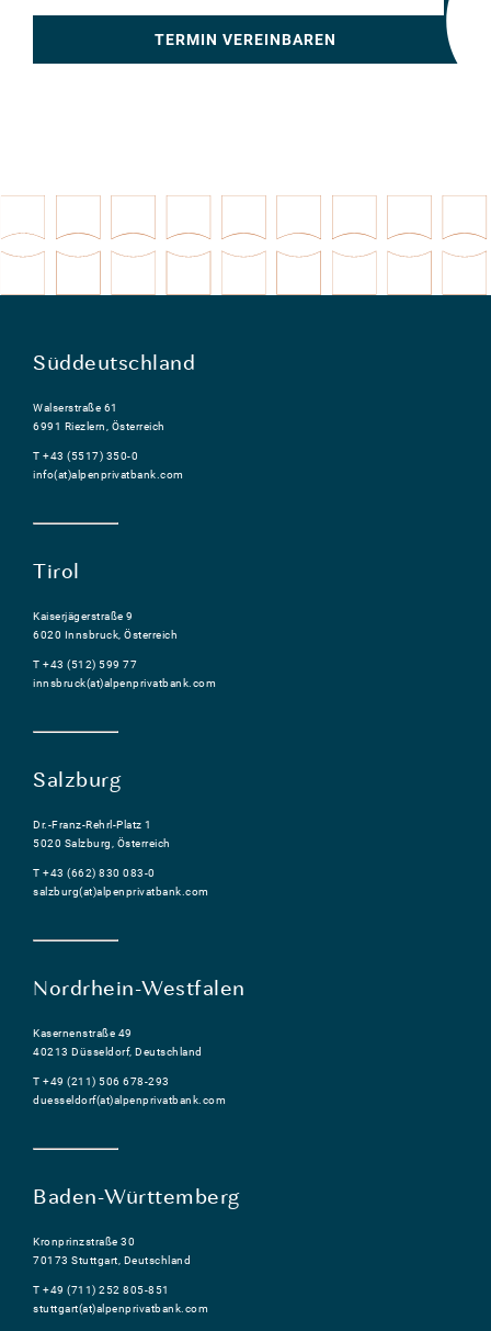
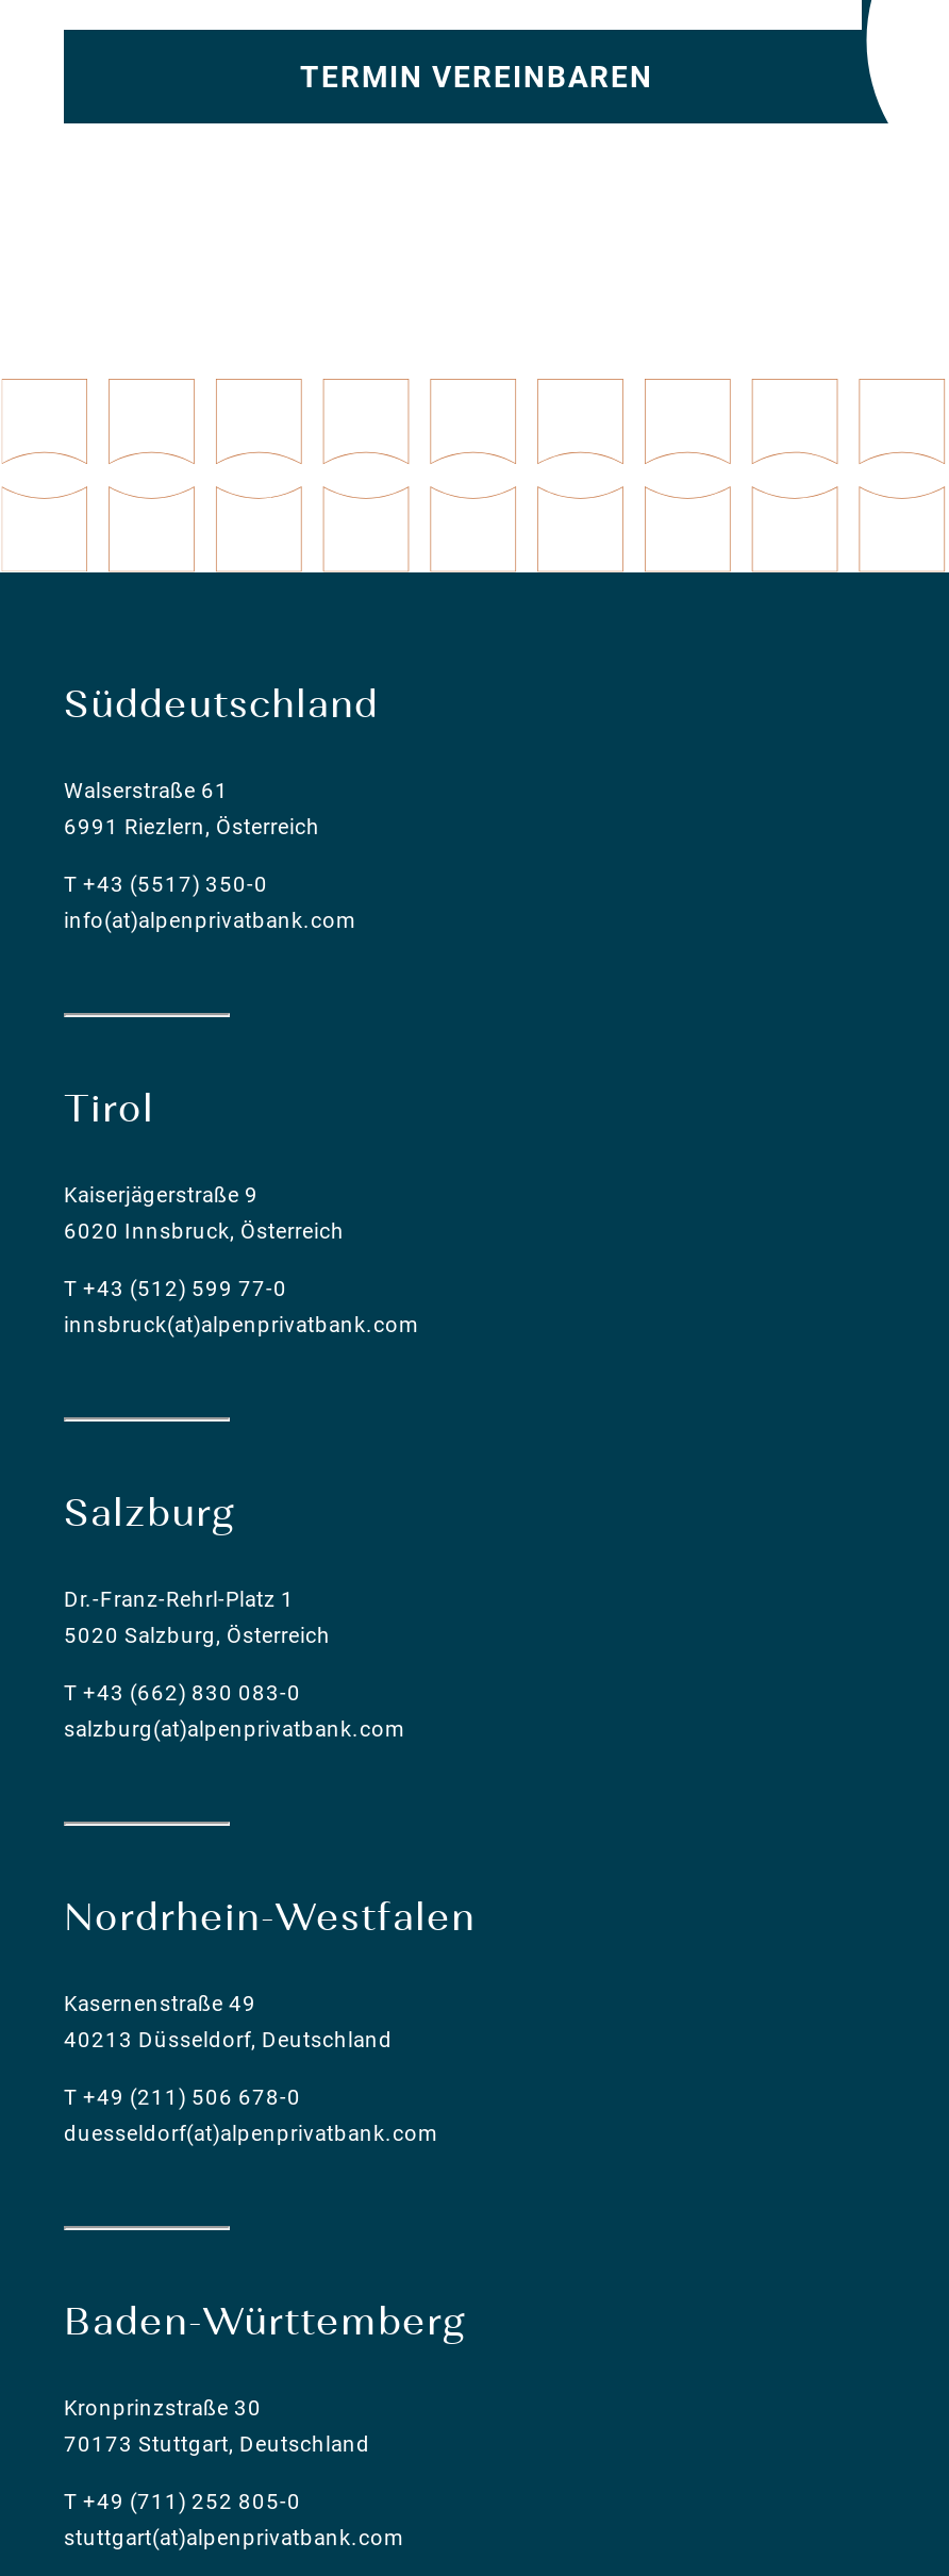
[33,659,137,671] T +43 (512) 599 77 -> [64,1277,287,1301] T +43 (512) 599 77-0
[33,1076,169,1088] T +49 (211) 506 678-293 -> [64,2086,301,2110] T +49 (211) 506 678-0
[33,1284,169,1296] T +49 (711) 252 805-851 -> [64,2490,301,2514] T +49 (711) 252 805-0

